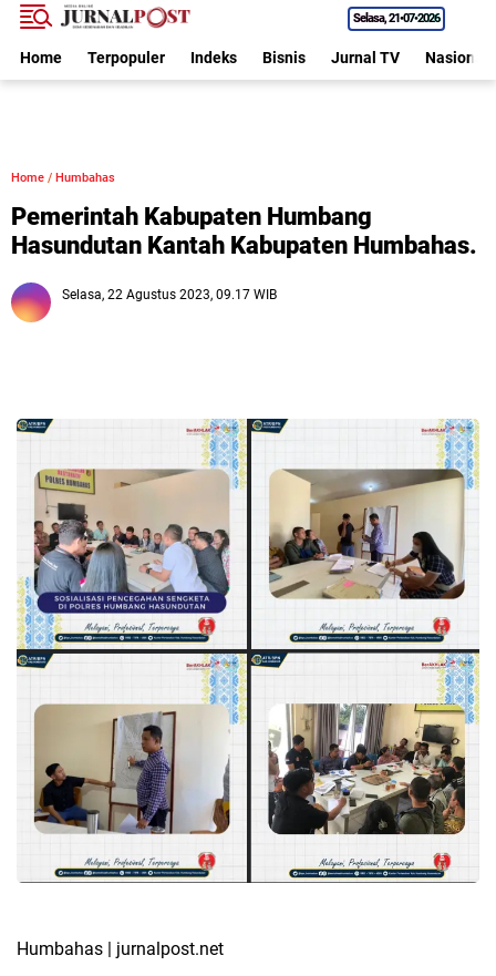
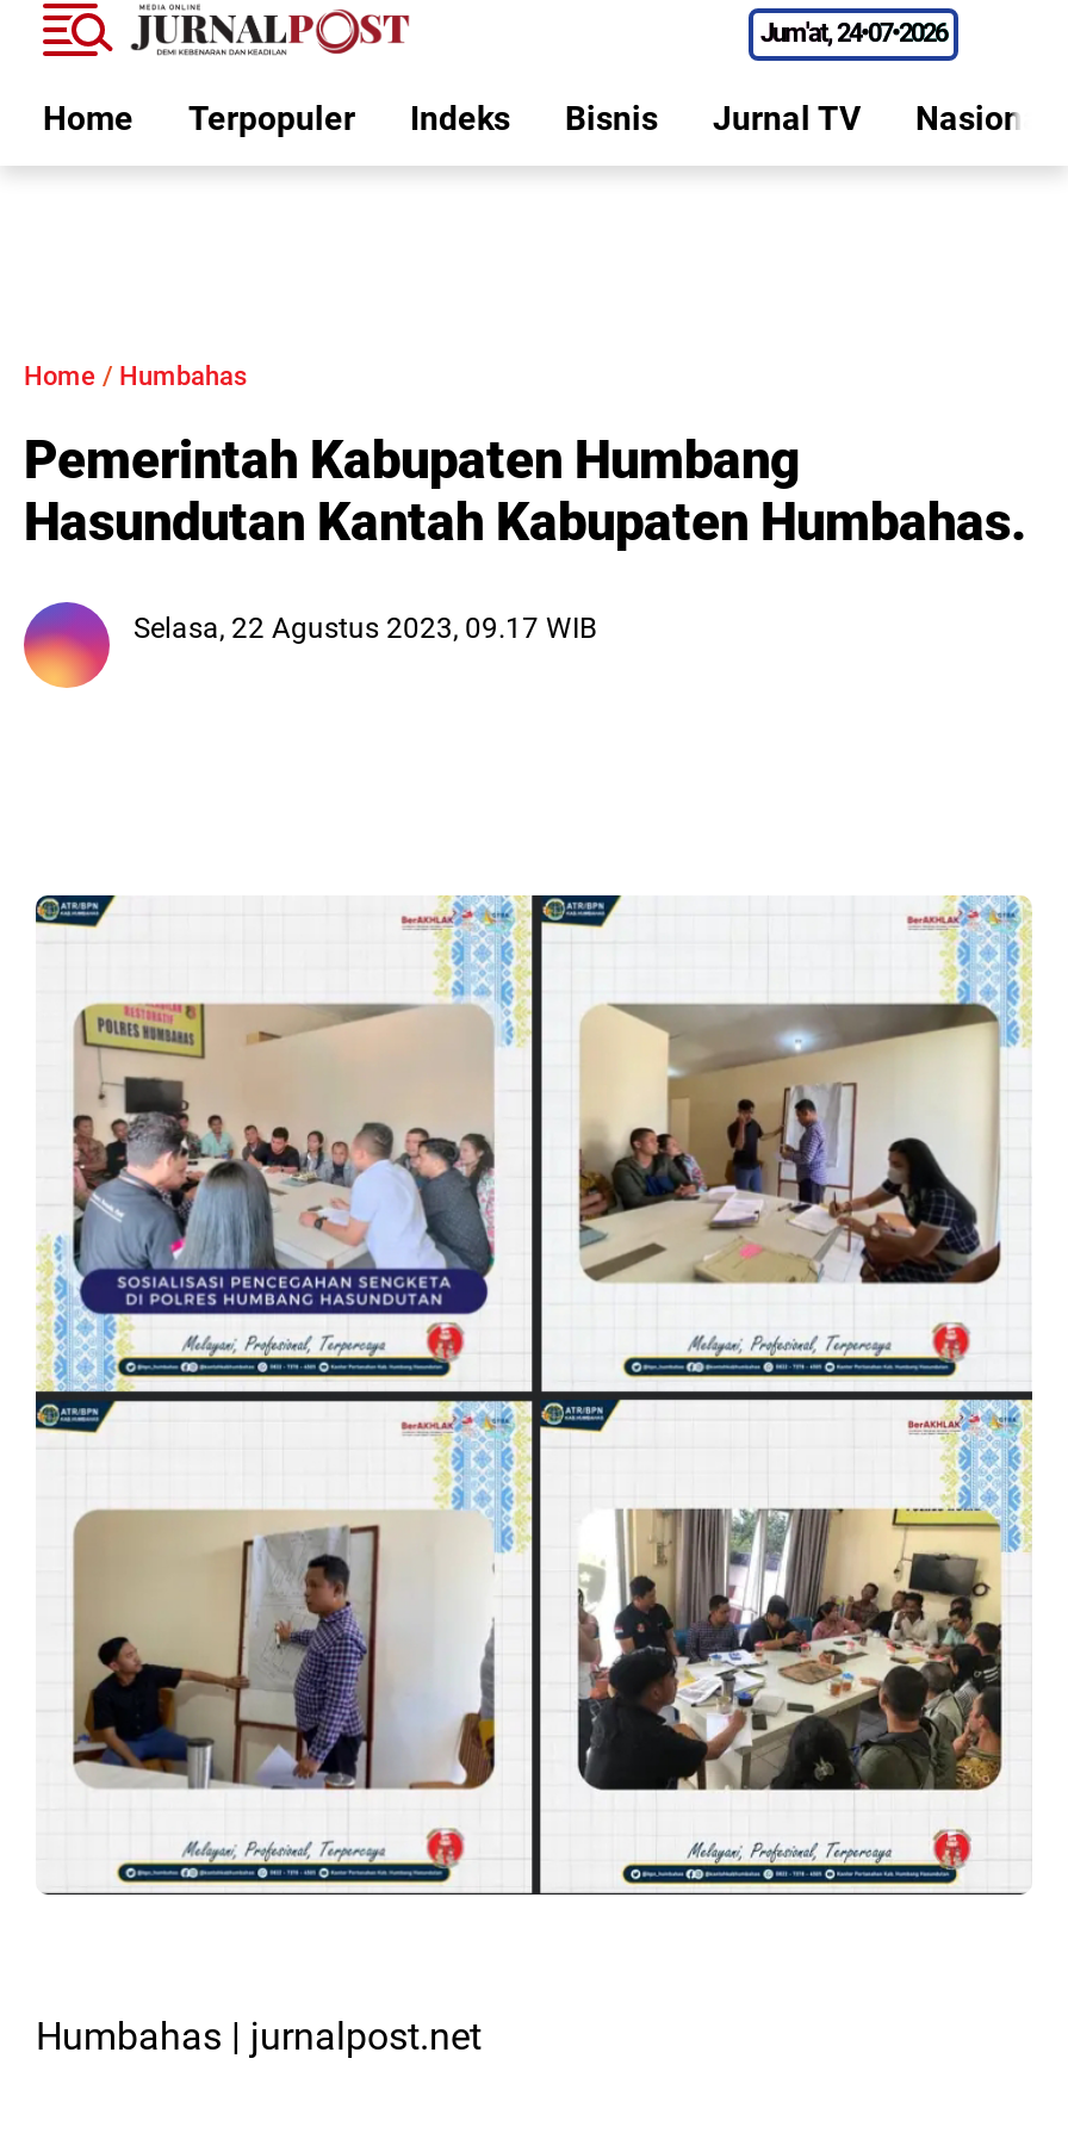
[353,11,440,25] Selasa 21•07•2026 -> [760,18,946,49] Jum'at 24•07•2026

